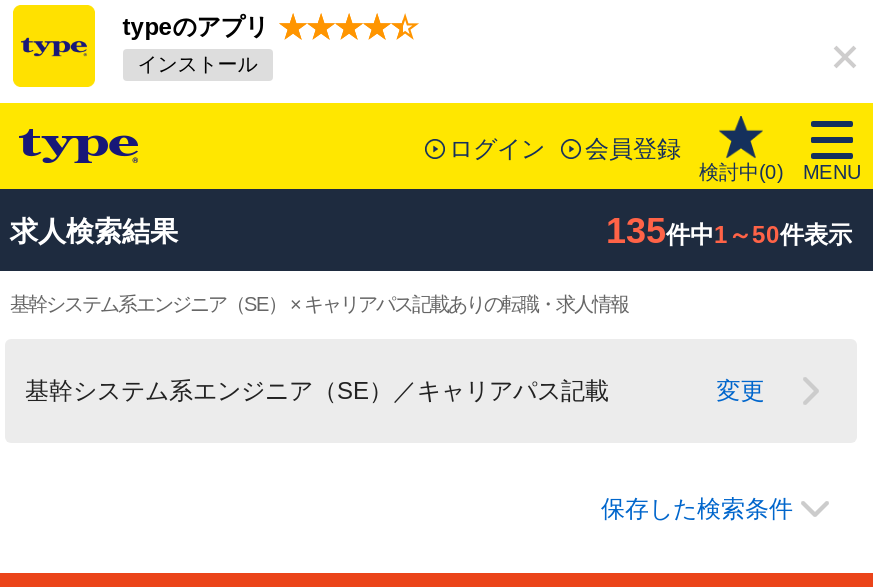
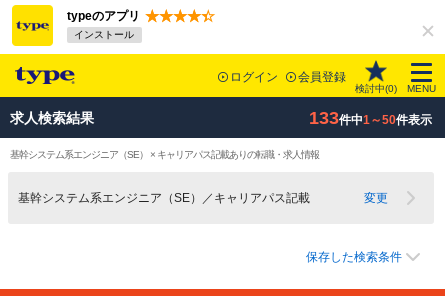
[606,211,852,251] 135件中1～50件表示 -> [308,108,431,128] 133件中1～50件表示

